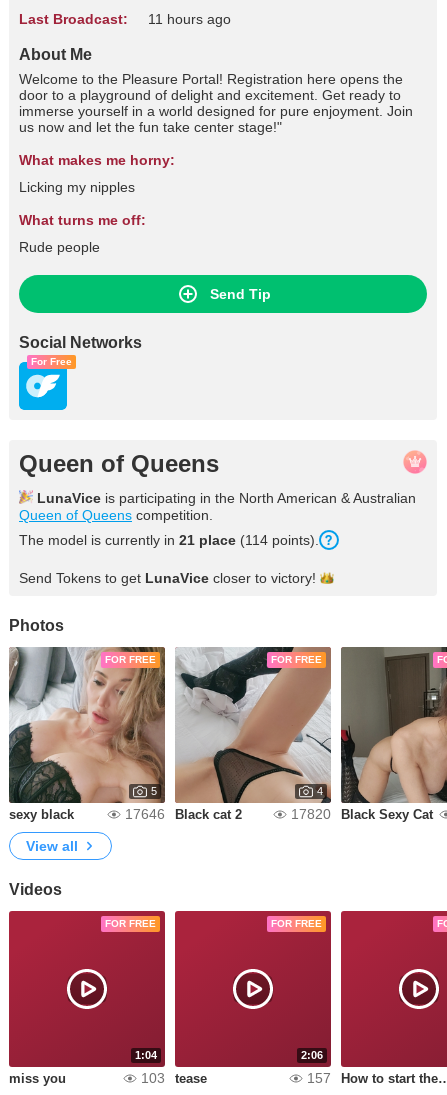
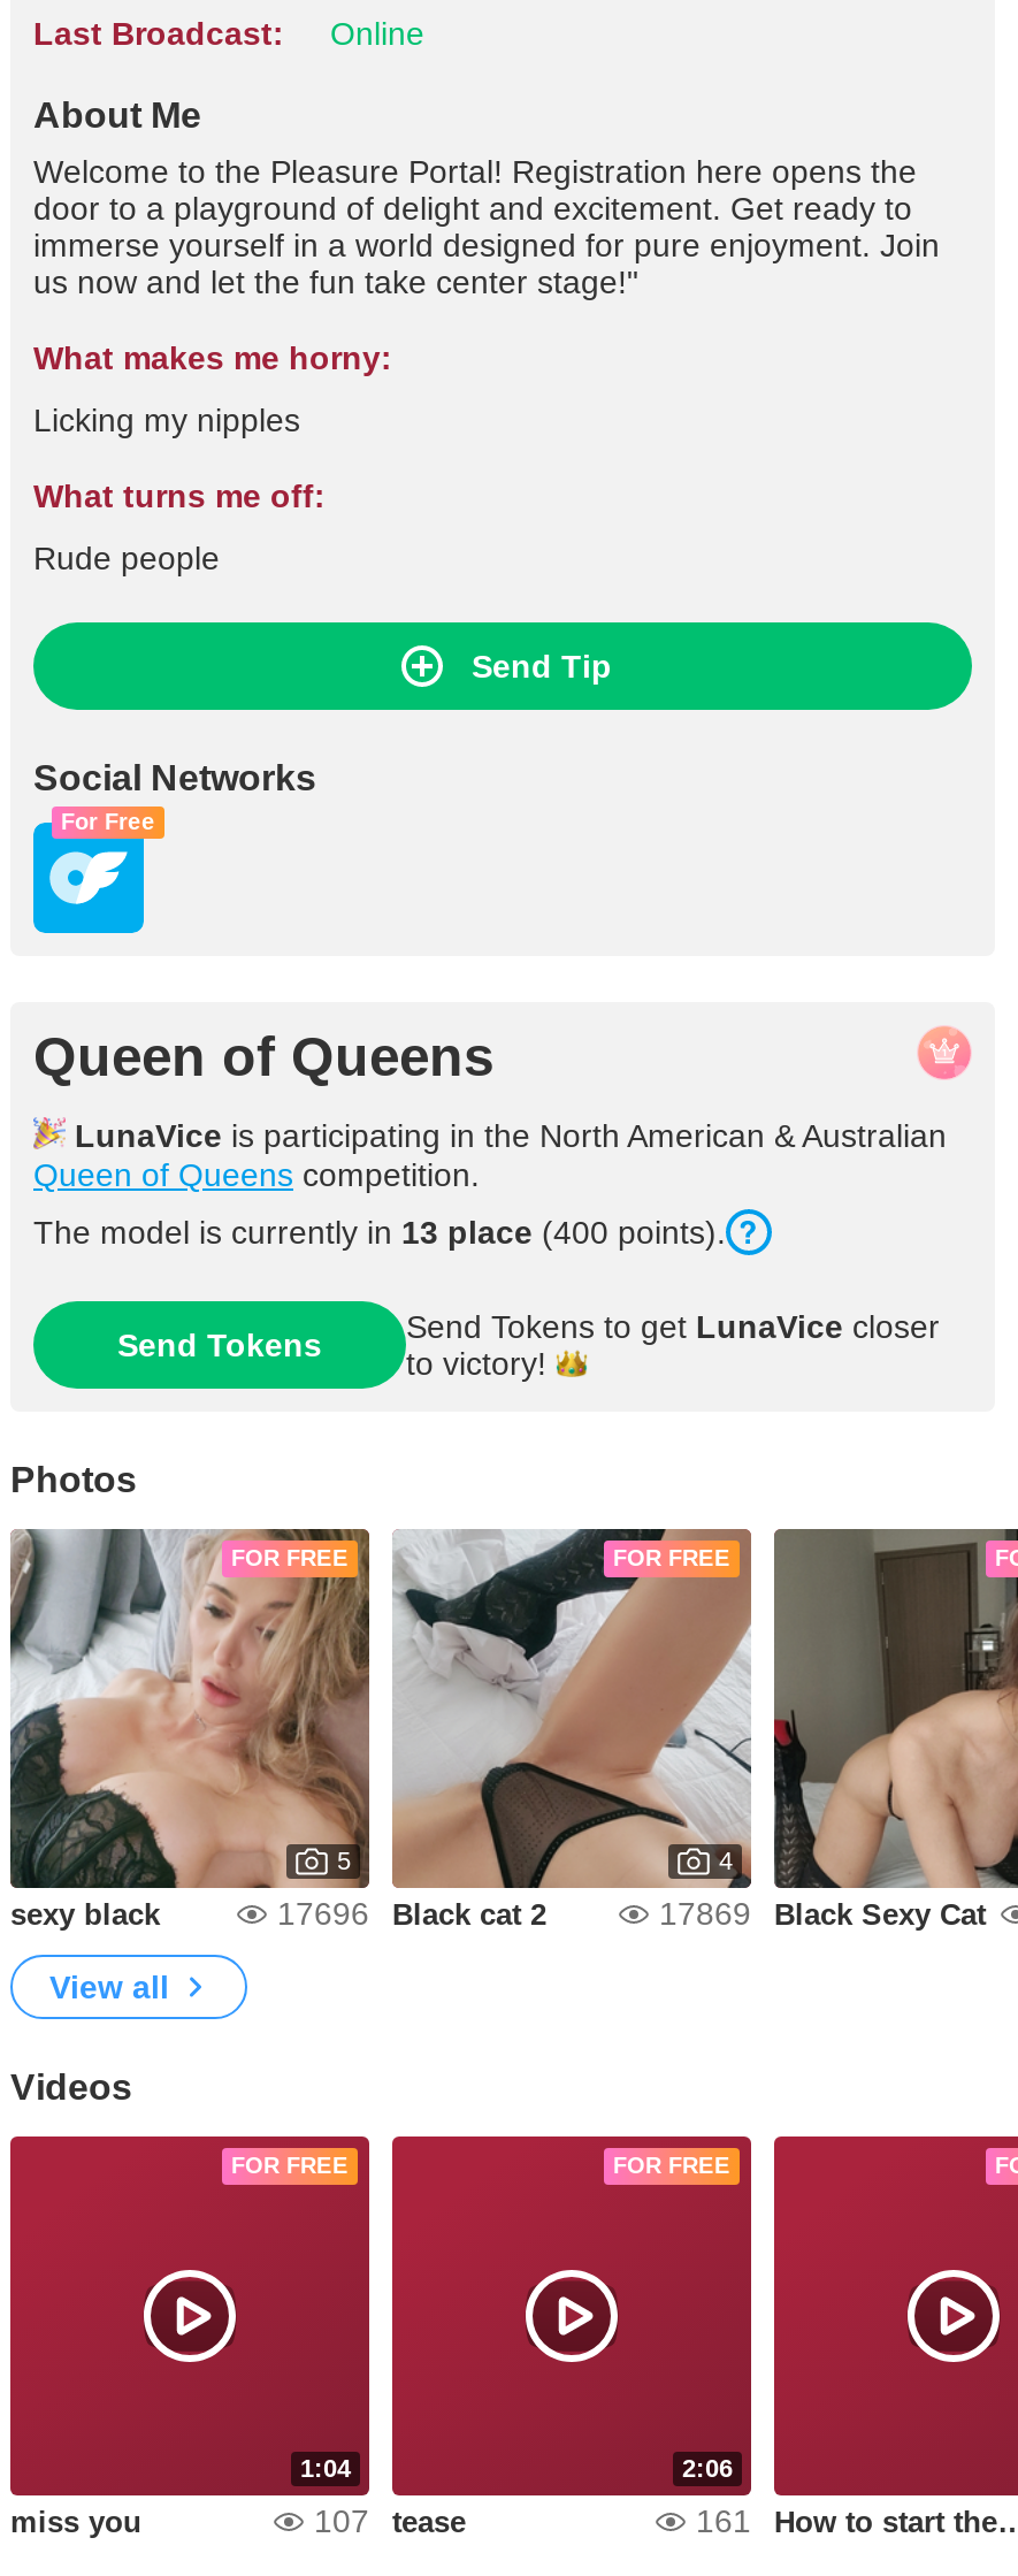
[148,11,231,27] 11 hours ago -> [330,15,424,52] Online
[19,532,319,548] The model is currently in 21 place (114 points). -> [33,1214,726,1251] The model is currently in 13 place (400 points).
[19,570,316,586] Send Tokens to get LunaVice closer to victory! -> [117,1308,940,1382] Send Tokens | Send Tokens to get LunaVice closer | to victory!
[125,806,242,822] 17646 Black cat 2 -> [277,1895,546,1932] 17696 Black cat 2
[291,806,433,822] 17820 Black Sexy Cat -> [659,1895,986,1932] 17869 Black Sexy Cat
[141,1070,207,1086] 103 tease -> [314,2502,466,2539] 107 tease
[307,1070,331,1086] 157 -> [696,2502,751,2539] 161

